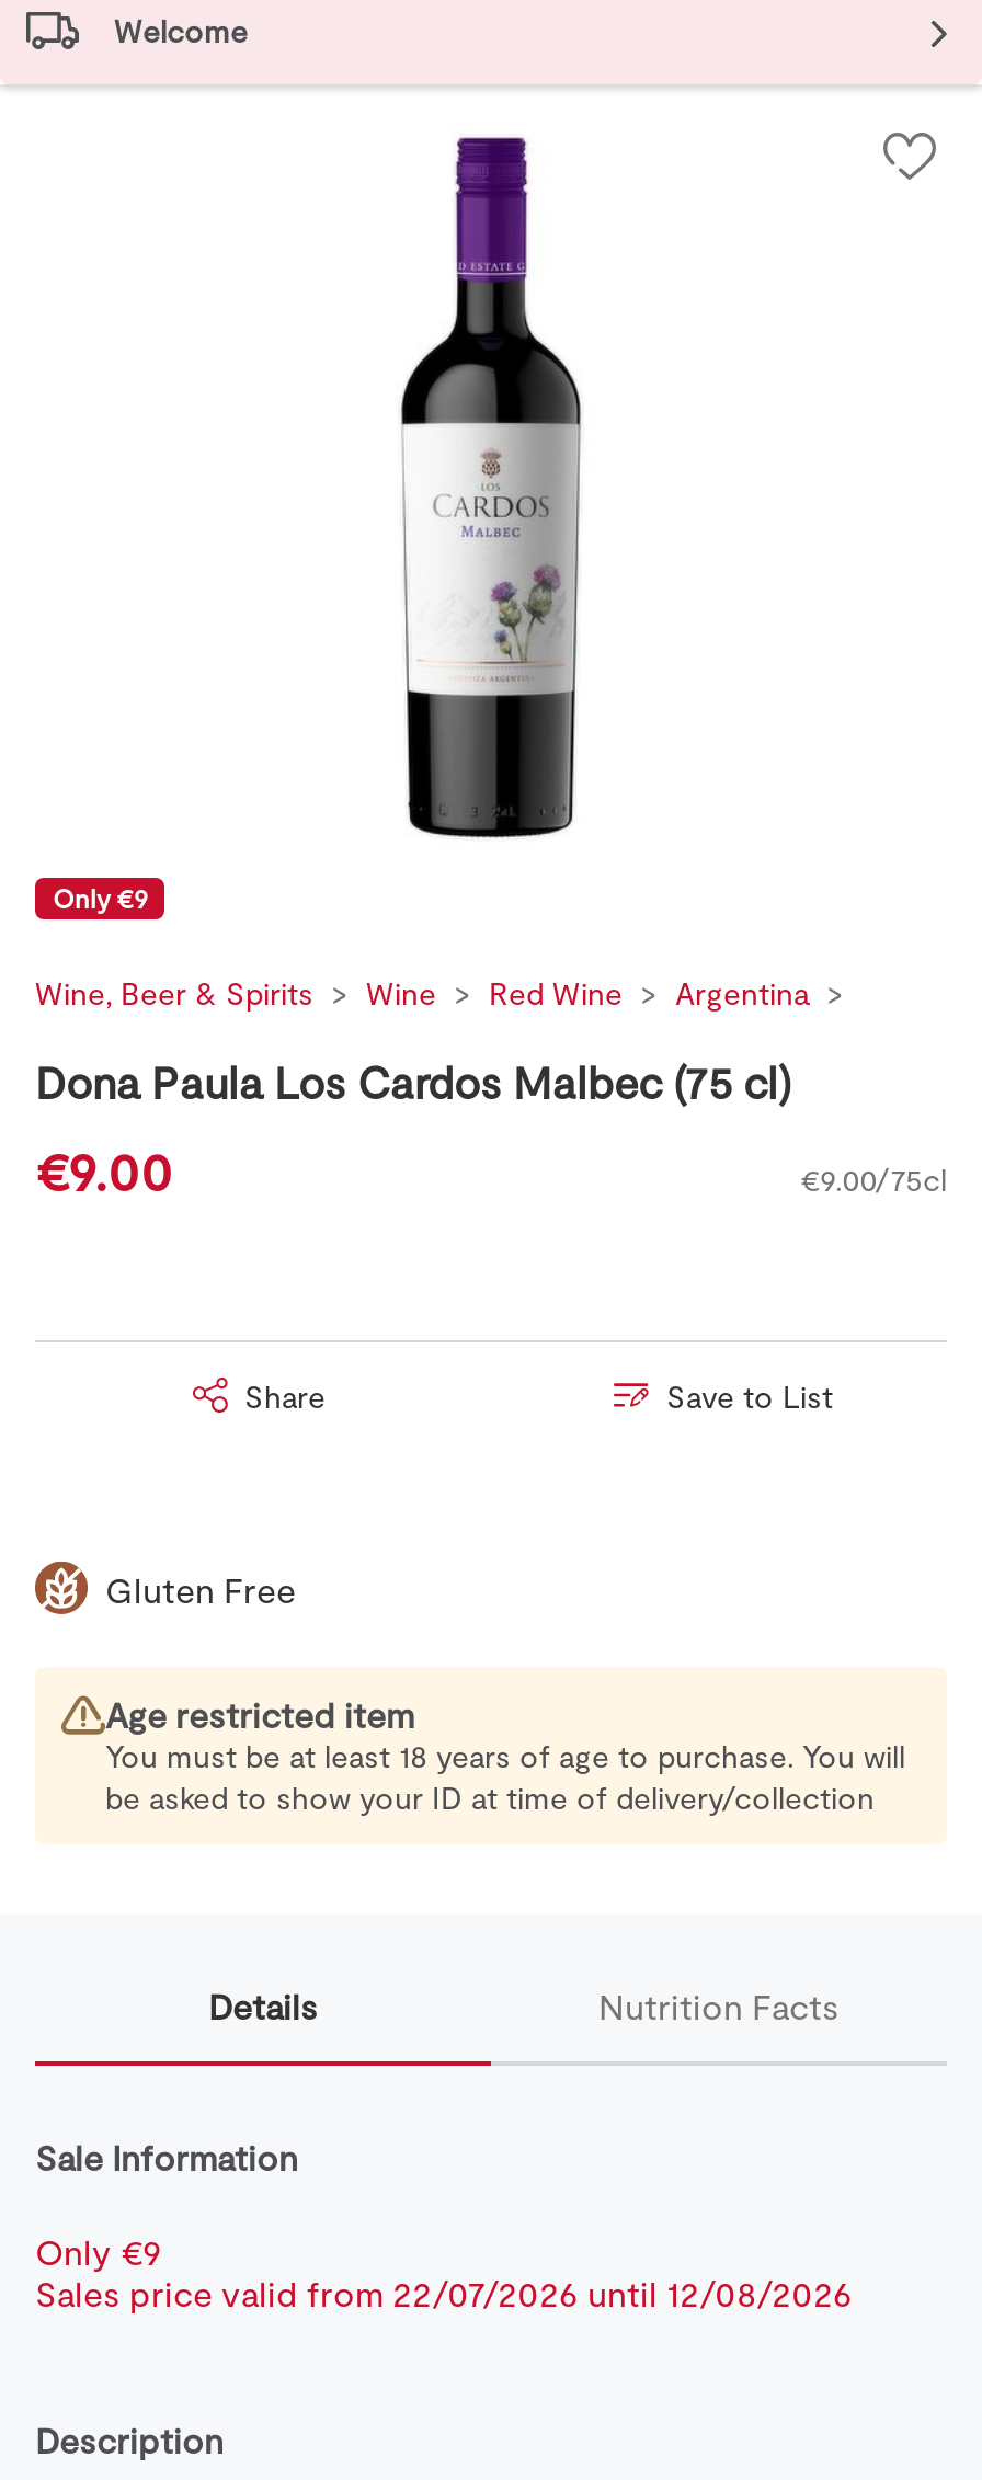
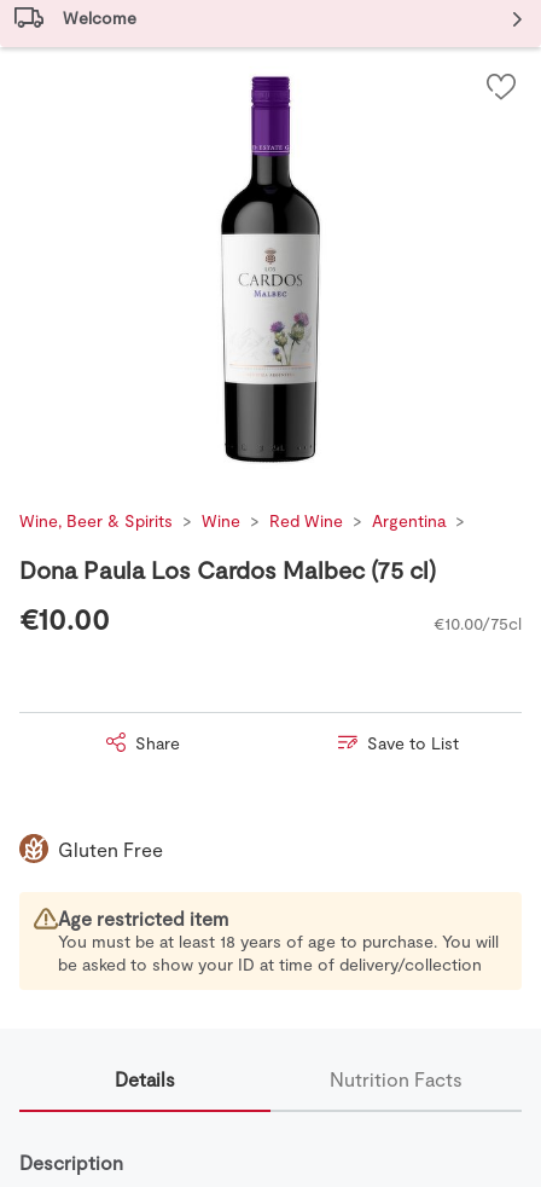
[53,882,147,913] Only €9 -> none
[35,1139,947,1203] €9.00 | €9.00/75cl -> [19,601,522,636] €10.00 | €10.00/75cl
[35,2136,853,2314] Sale Information | Only €9 | Sales price valid from 22/07/2026 until 12/08/2026 -> none

